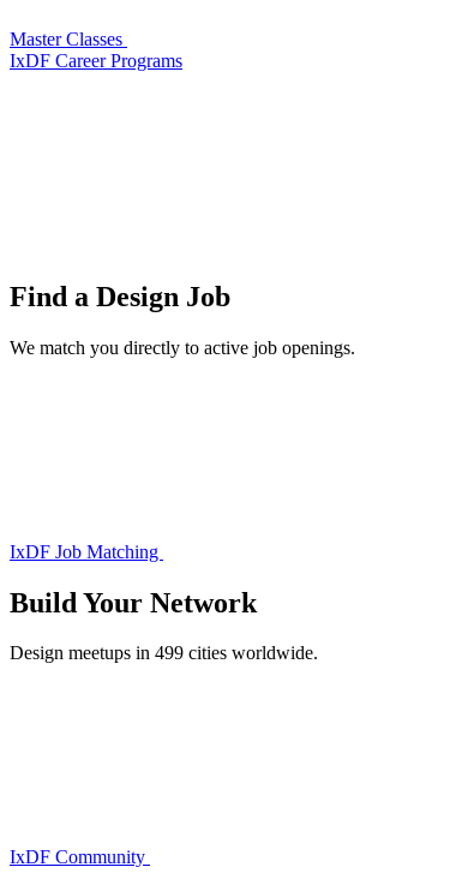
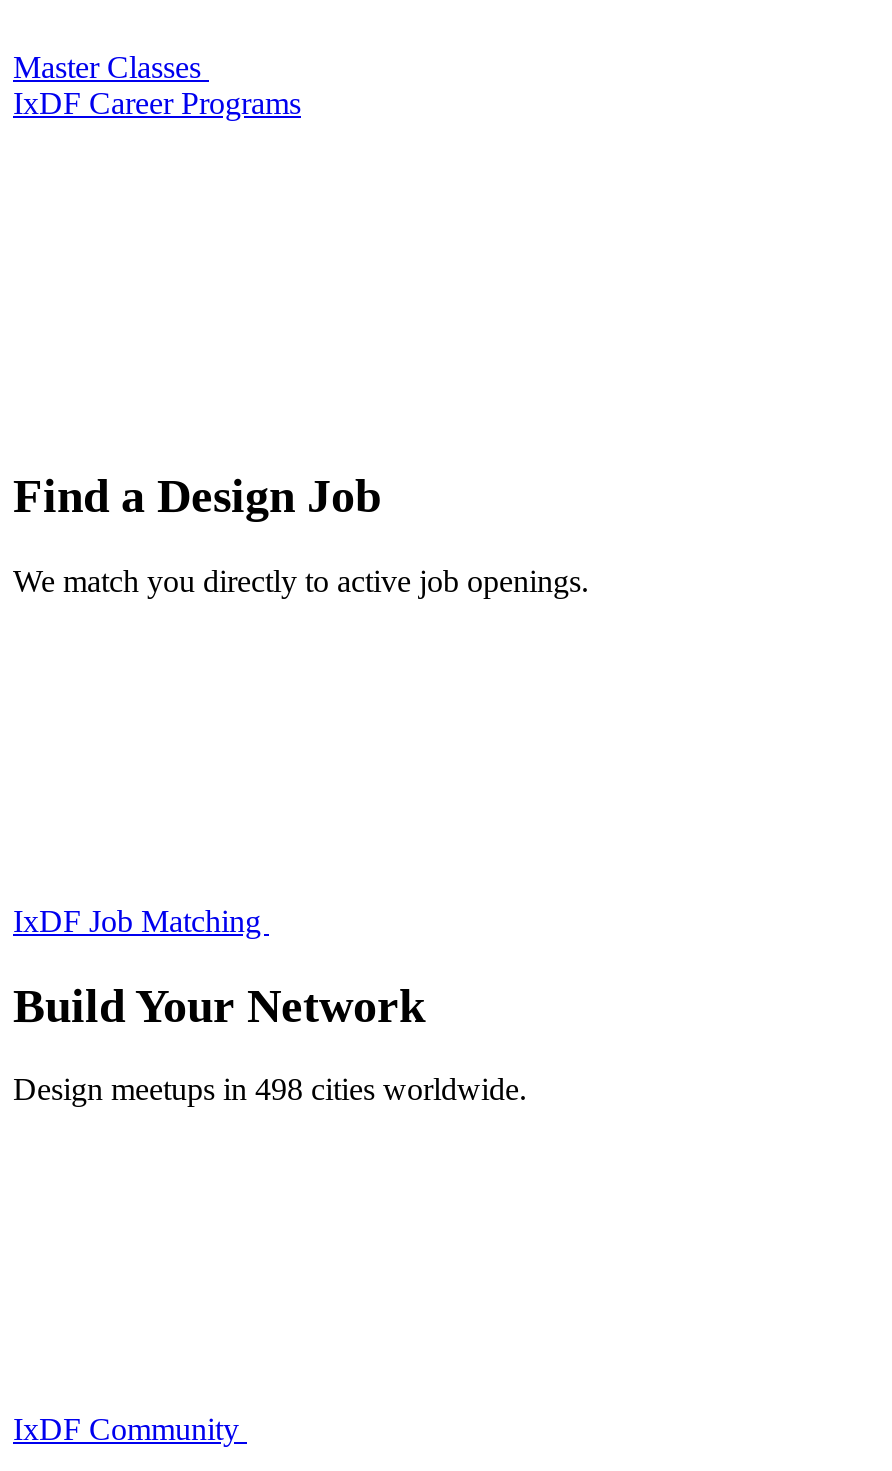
[10,643,318,663] Design meetups in 499 cities worldwide. -> [13,1073,527,1107] Design meetups in 498 cities worldwide.

